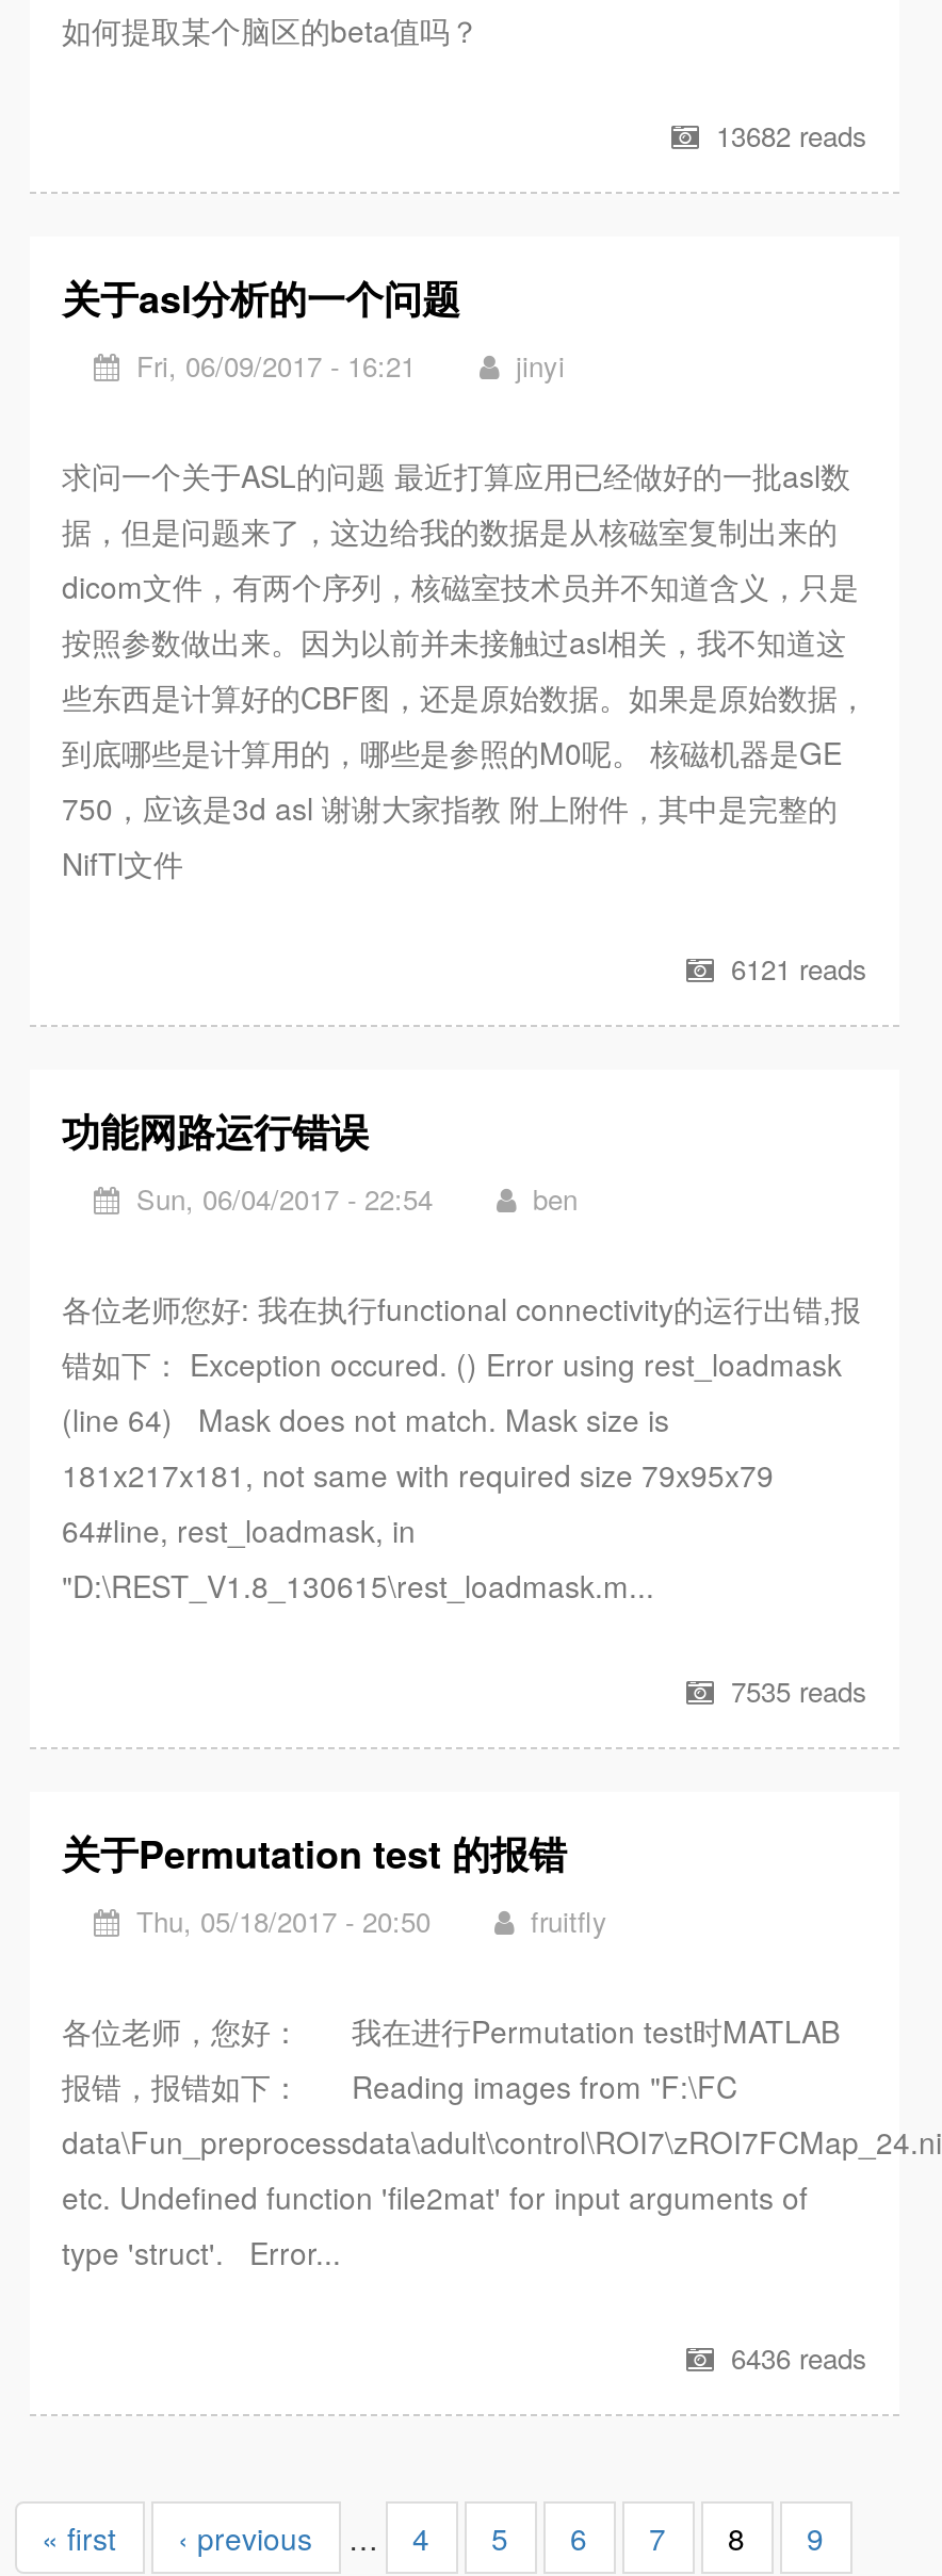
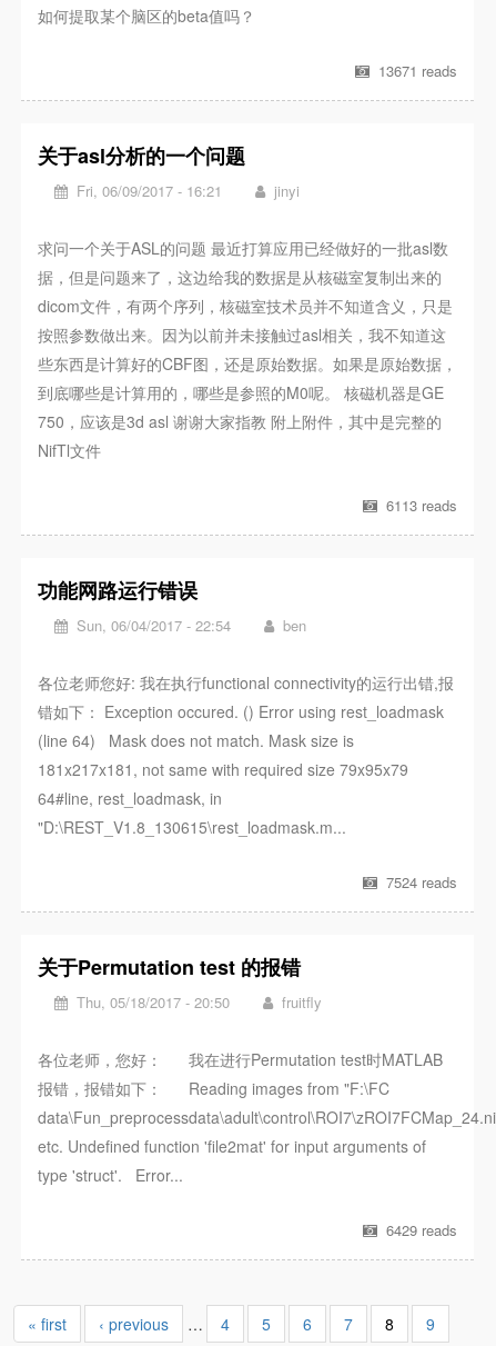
[716,115,867,156] 13682 reads -> [378,60,457,81] 13671 reads
[731,948,867,989] 6121 reads -> [386,495,457,516] 6113 reads
[731,1670,867,1711] 7535 reads -> [386,871,457,893] 7524 reads
[731,2337,867,2378] 6436 reads -> [386,1219,457,1240] 6429 reads

